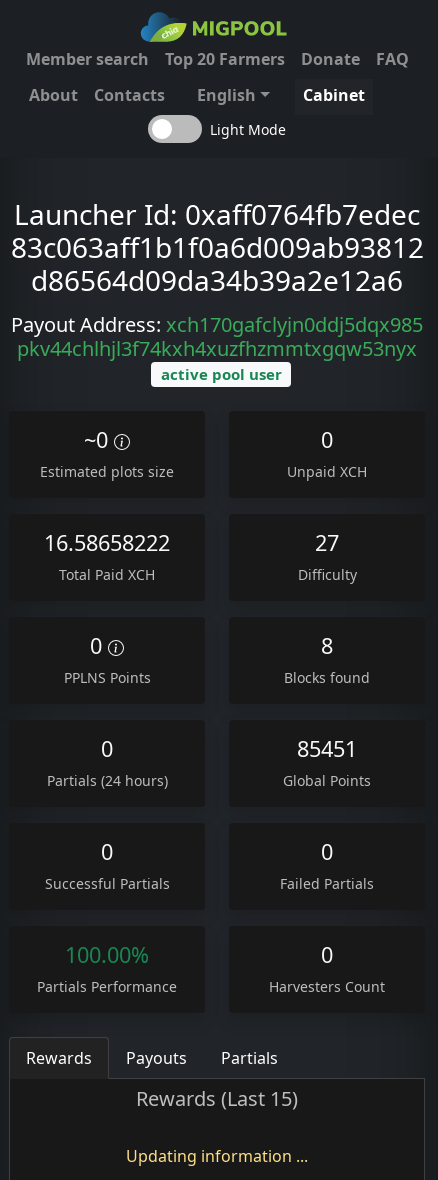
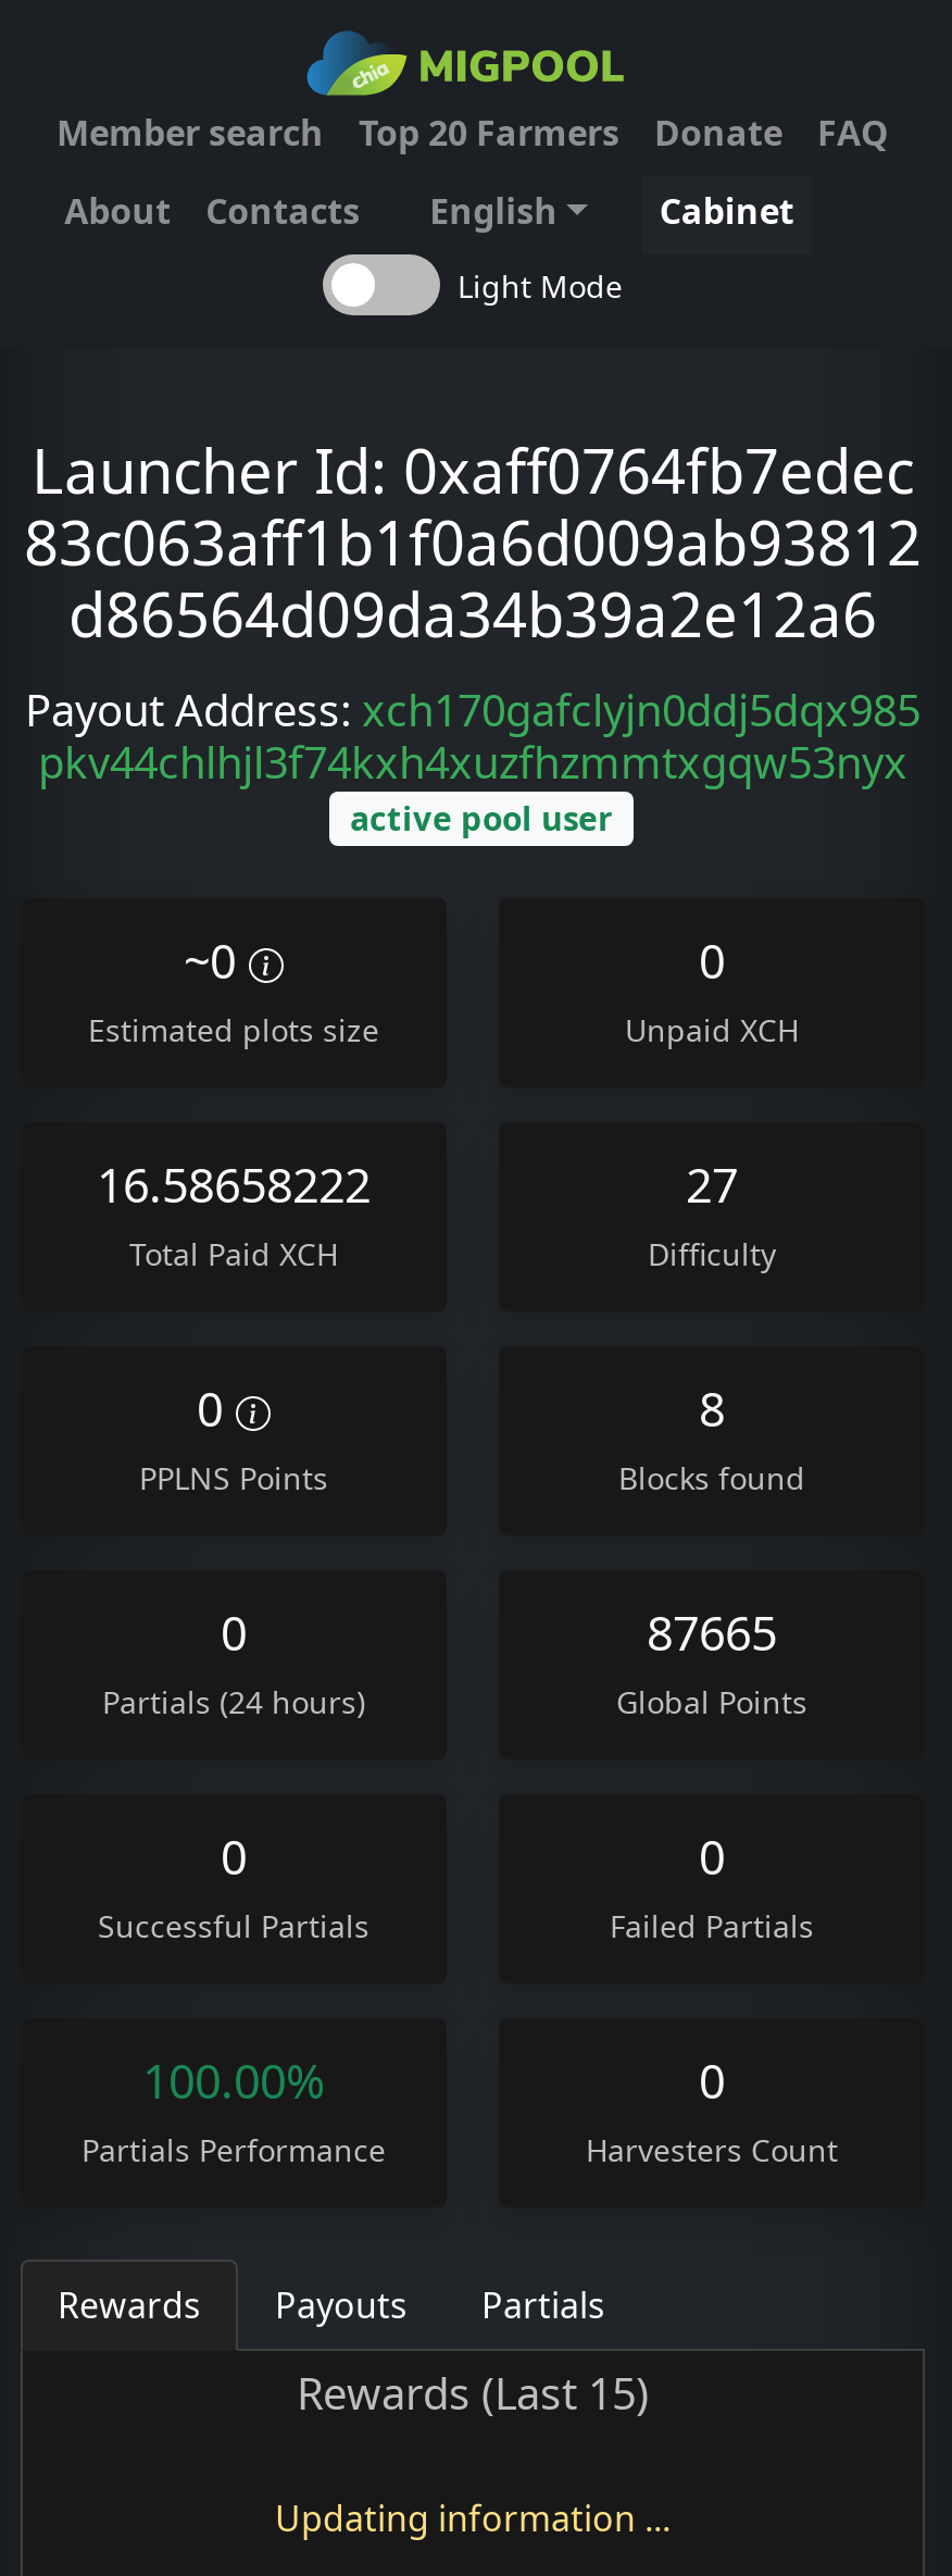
[297,734,357,763] 85451 -> [647,1601,777,1664] 87665

